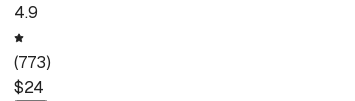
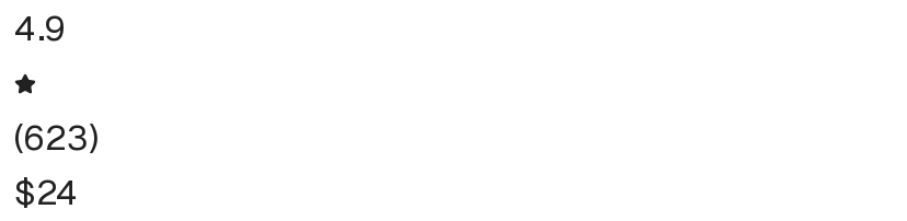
[14,52,51,73] (773) -> [14,114,100,160] (623)

